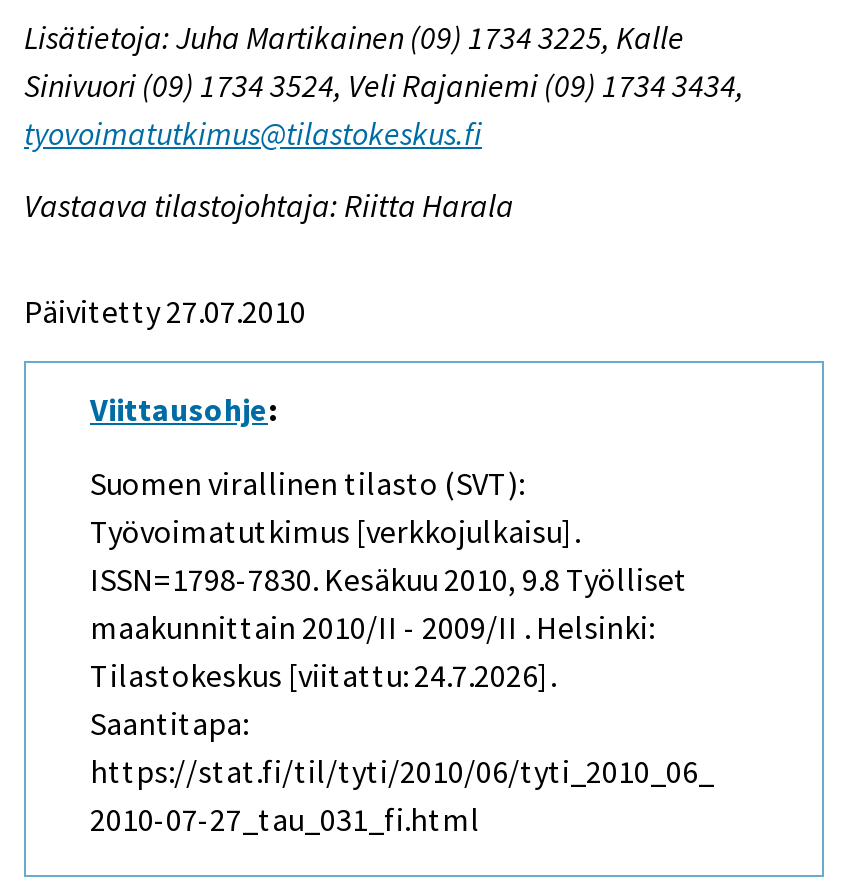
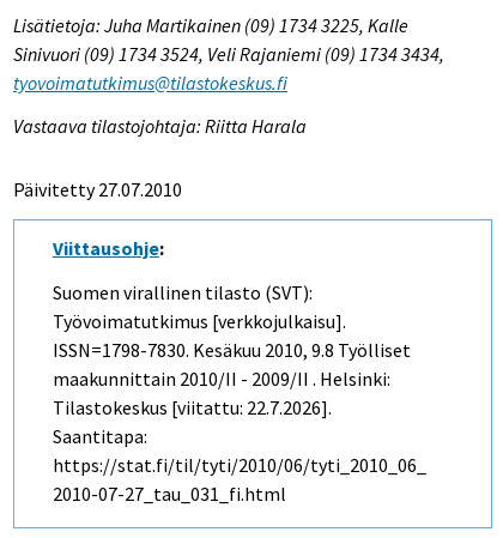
[90,655,556,695] Tilastokeskus [viitattu: 24.7.2026]. -> [53,396,332,420] Tilastokeskus [viitattu: 22.7.2026].

